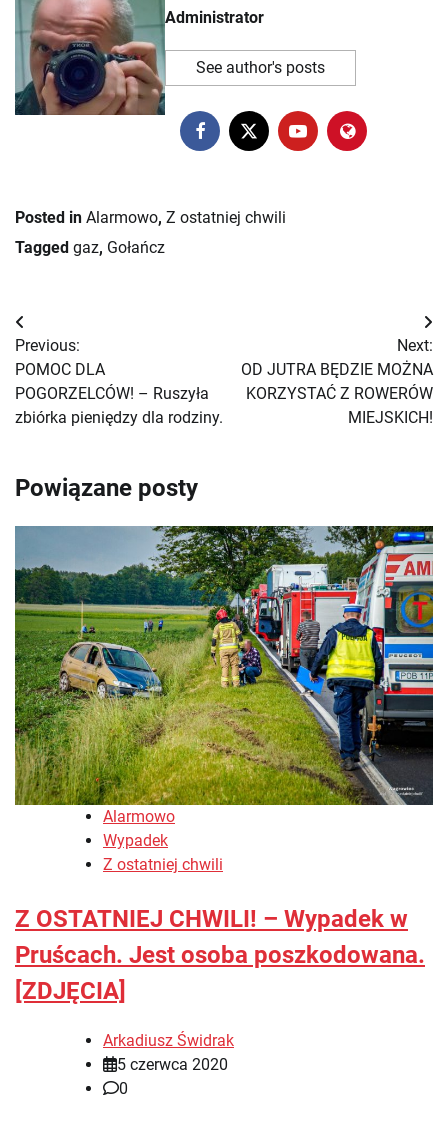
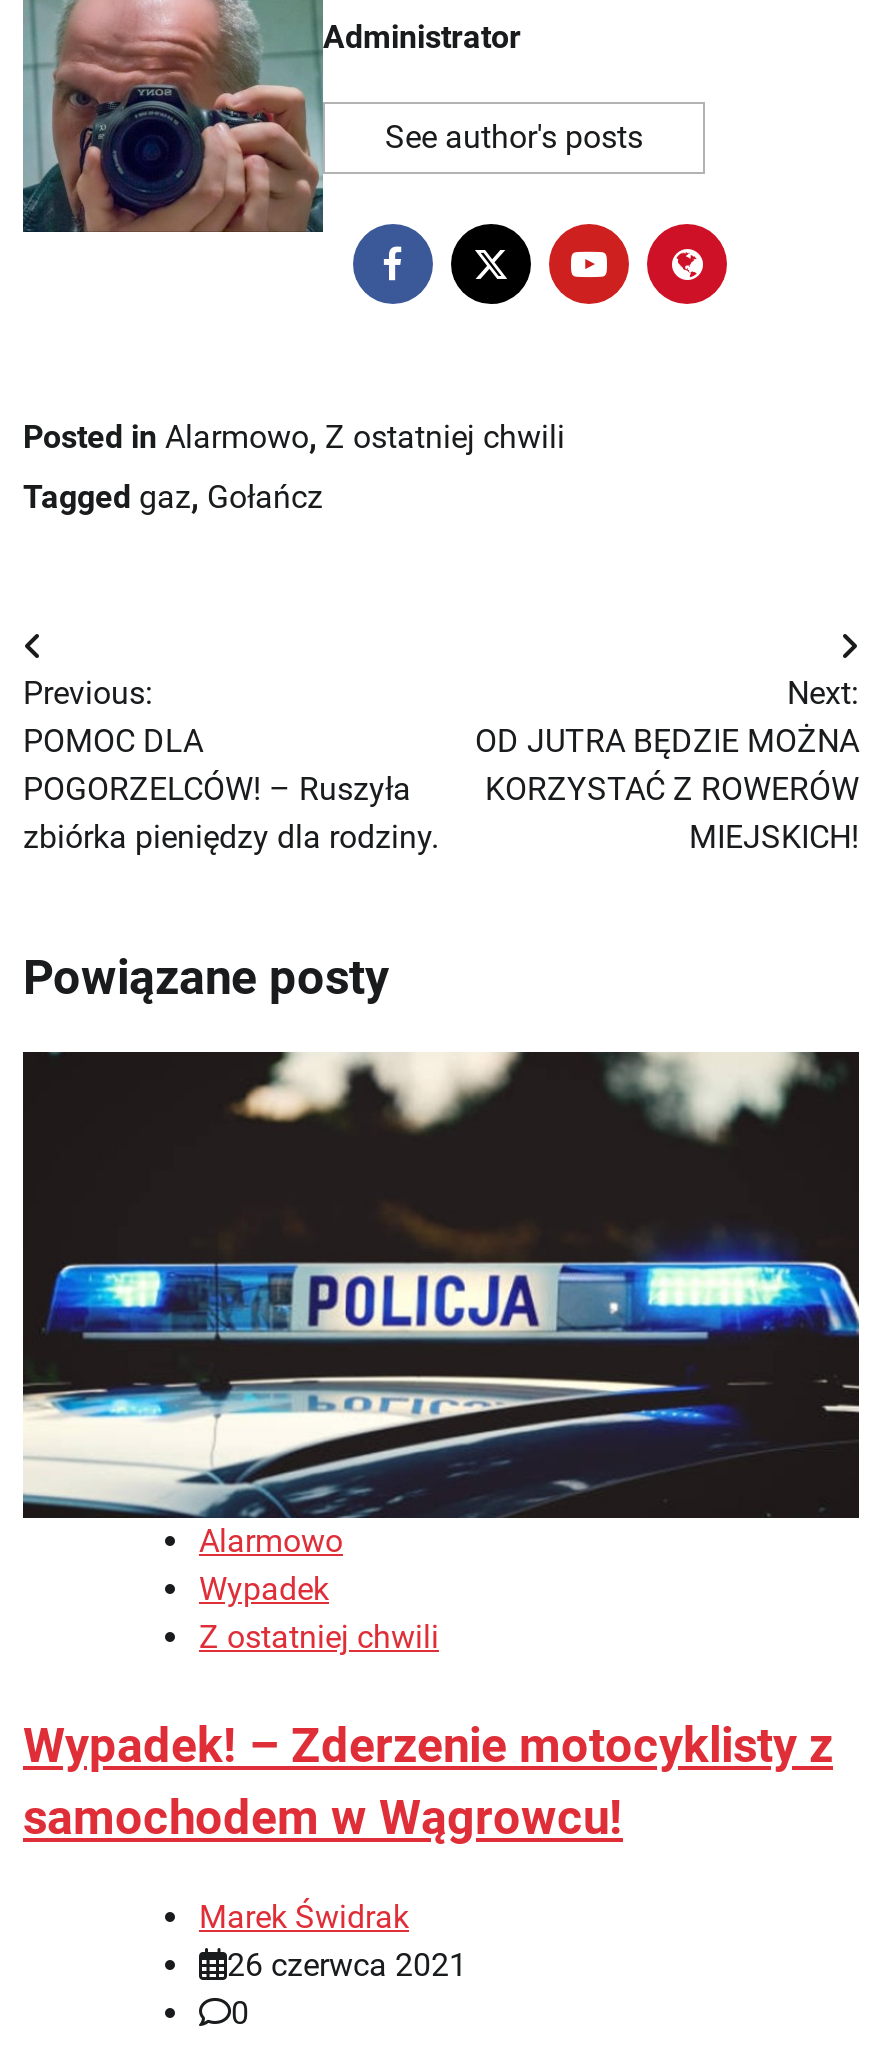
[14,525,434,806] [image] -> [21,1050,861,1520] [image]
[15,905,425,1005] Z OSTATNIEJ CHWILI! – Wypadek w | Pruścach. Jest osoba poszkodowana. | [ZDJĘCIA] -> [23,1718,833,1846] Wypadek! – Zderzenie motocyklisty z | samochodem w Wągrowcu!
[103,1031,234,1074] Arkadiusz Świdrak | 5 czerwca 2020 -> [199,1897,467,1983] Marek Świdrak | 26 czerwca 2021

